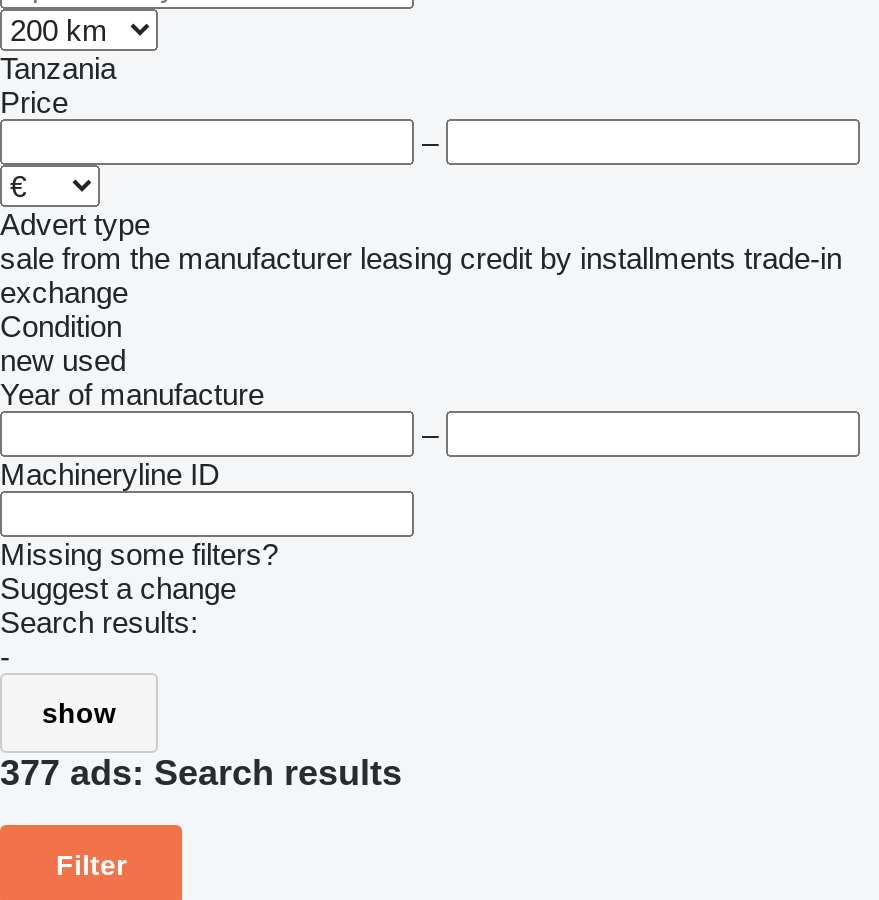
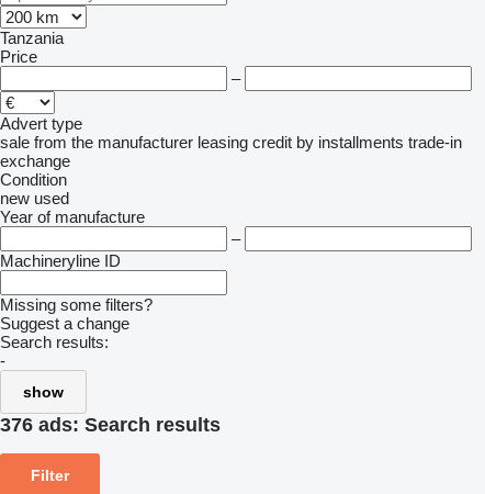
[0,754,402,794] 377 ads: Search results -> [0,414,221,436] 376 ads: Search results

